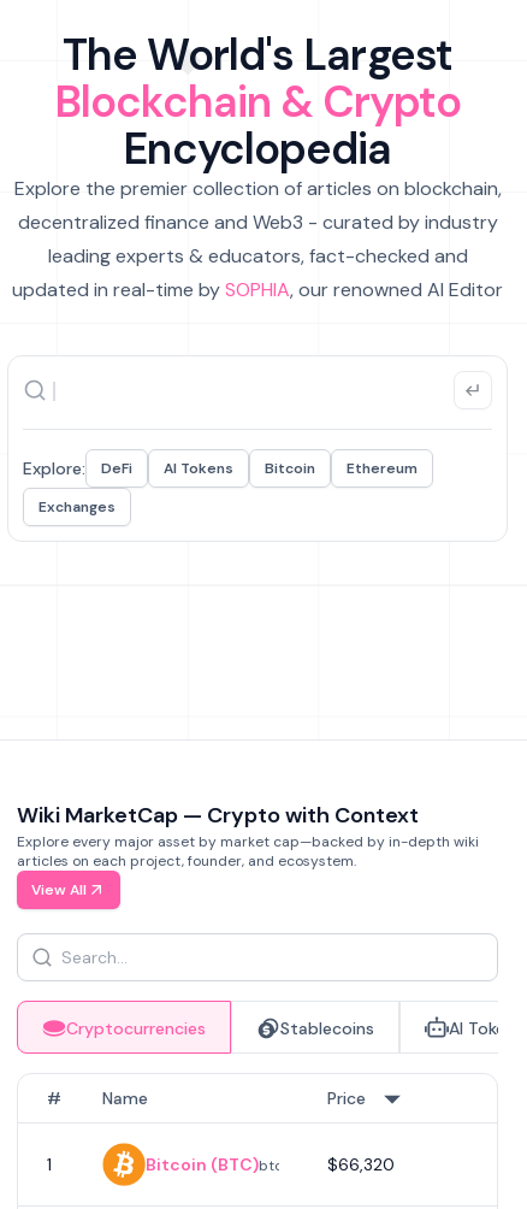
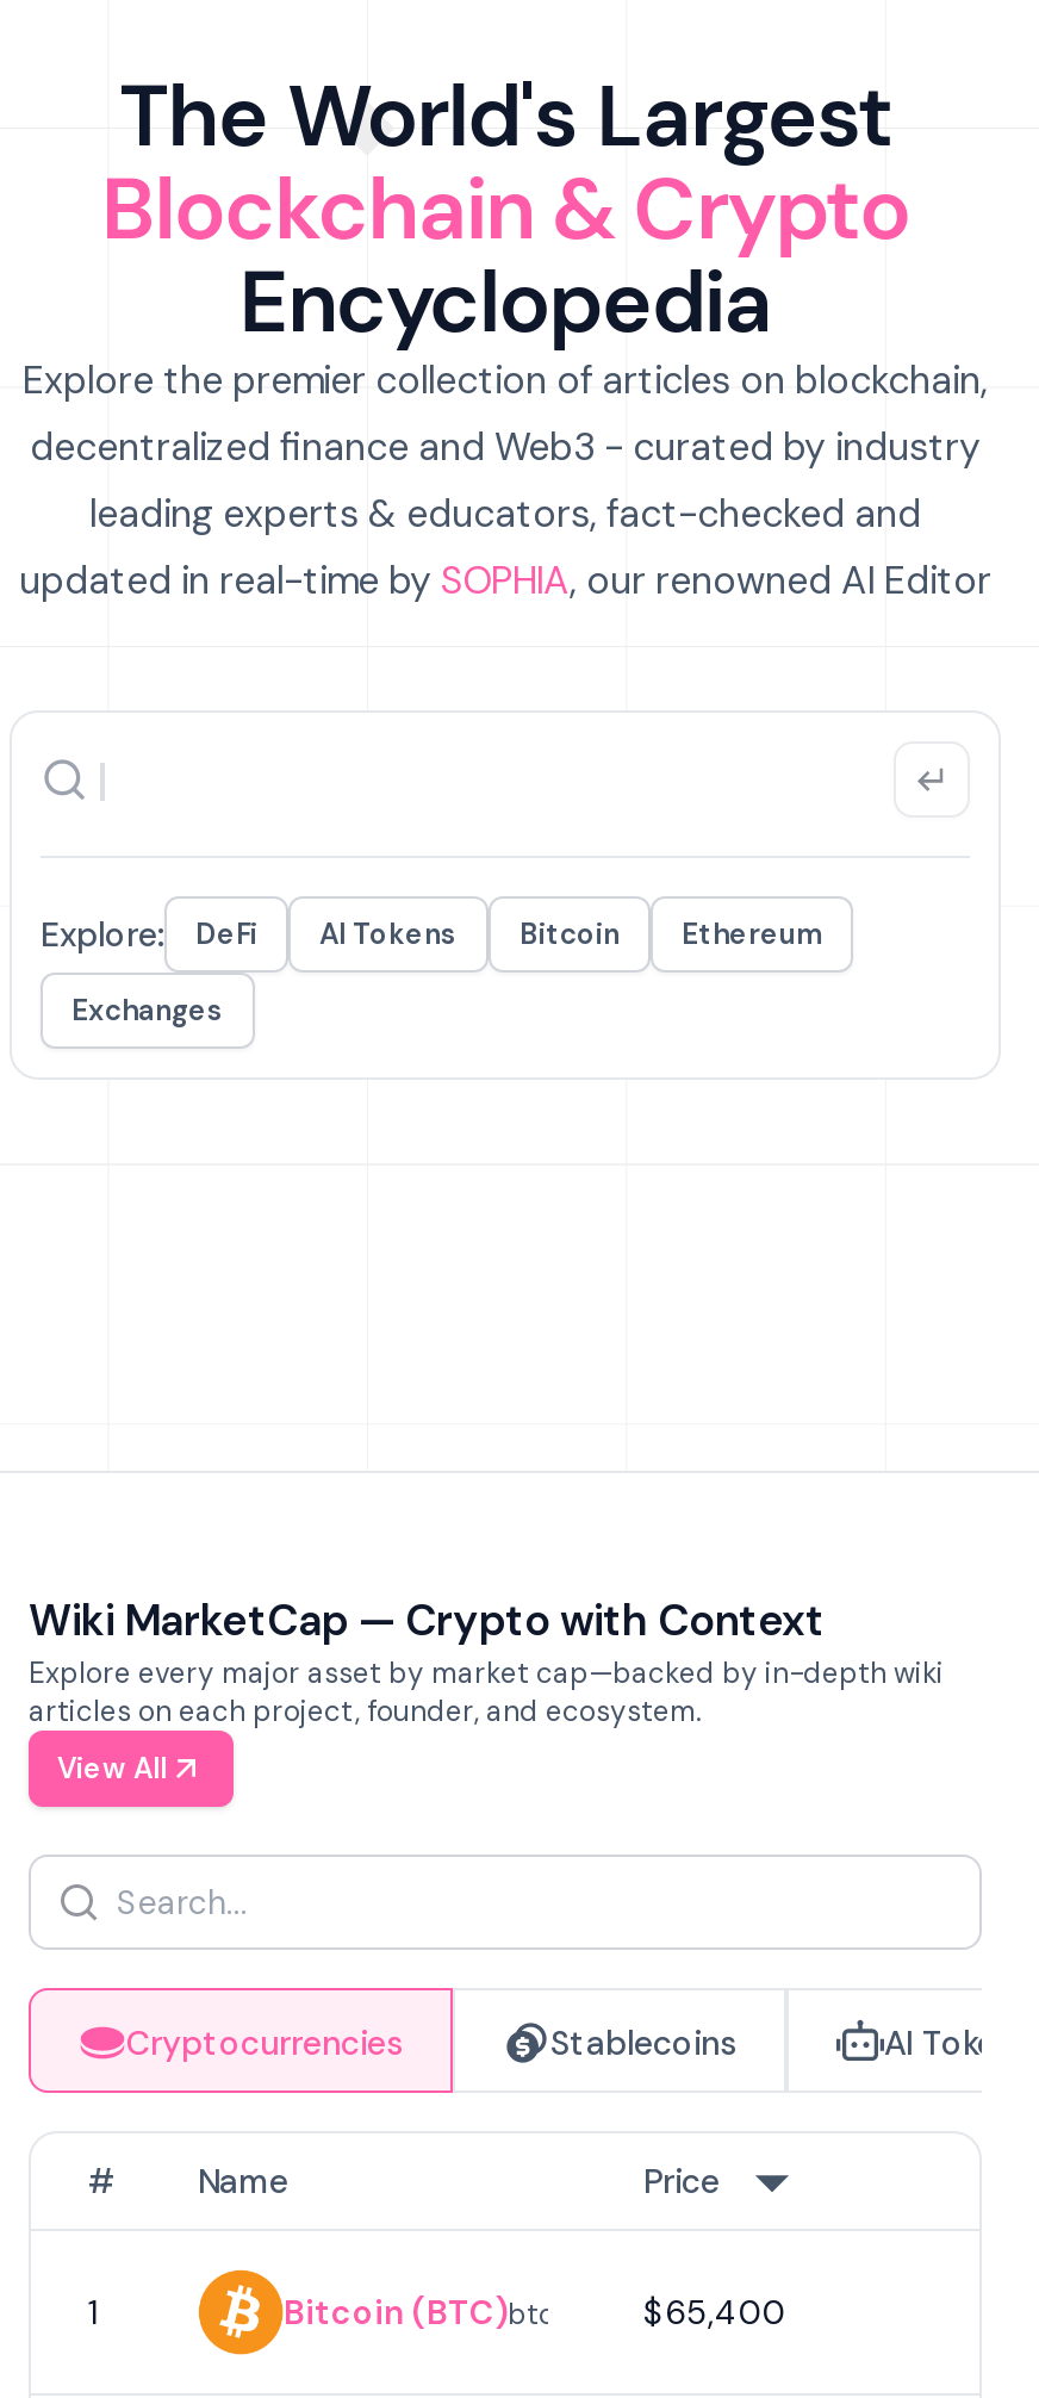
[327,1154,395,1175] $66,320 -> [643,2291,786,2334] $65,400

